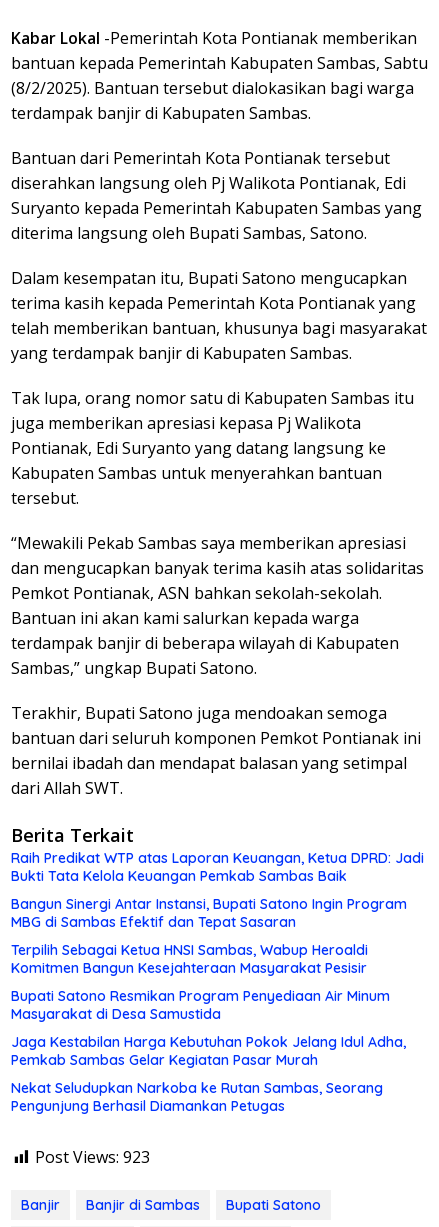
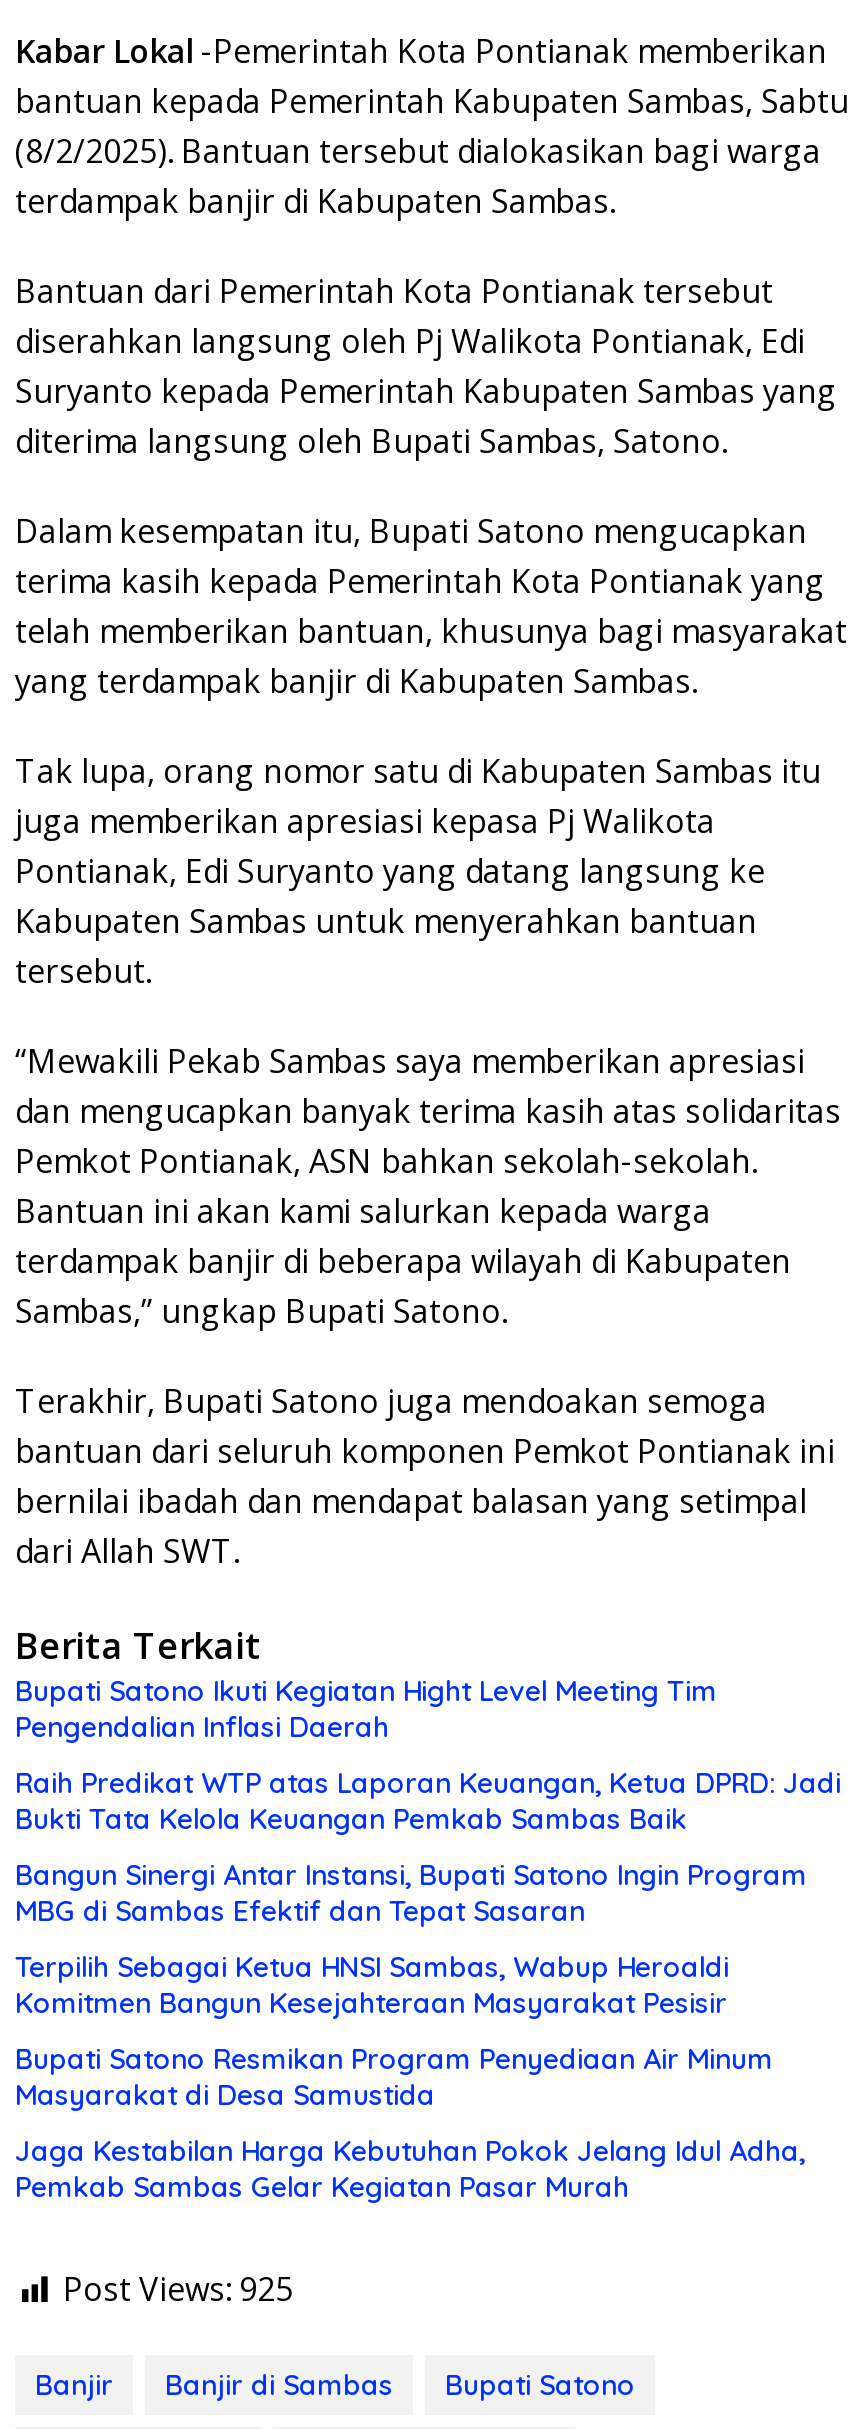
none -> [15,1673,717,1745] Bupati Satono Ikuti Kegiatan Hight Level Meeting Tim | Pengendalian Inflasi Daerah
moved [11,849,424,1069] -> [15,1765,841,2205]: Raih Predikat WTP atas Laporan Keuangan, Ketua DPRD: Jadi | Bukti Tata Kelola Keuangan Pemkab Sambas Baik | Bangun Sinergi Antar Instansi, Bupati Satono Ingin Program | ... | Jaga Kestabilan Harga Kebutuhan Pokok Jelang Idul Adha, | Pemkab Sambas Gelar Kegiatan Pasar Murah
[11,1079,383,1168] Nekat Seludupkan Narkoba ke Rutan Sambas, Seorang | Pengunjung Berhasil Diamankan Petugas | Post Views: 923 -> [63,2267,293,2311] Post Views: 925

